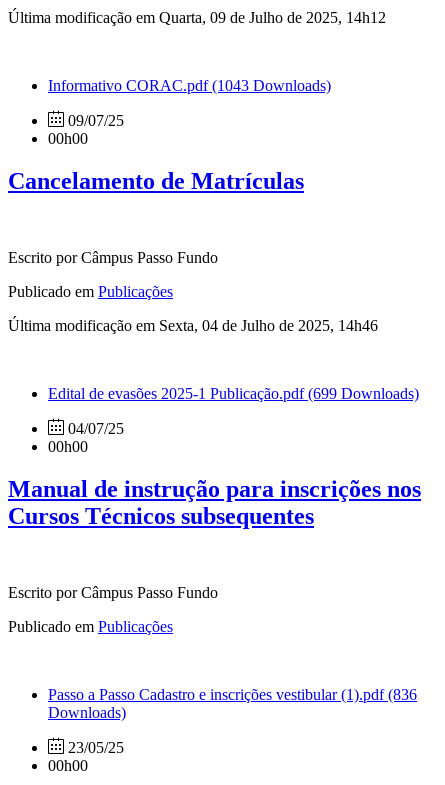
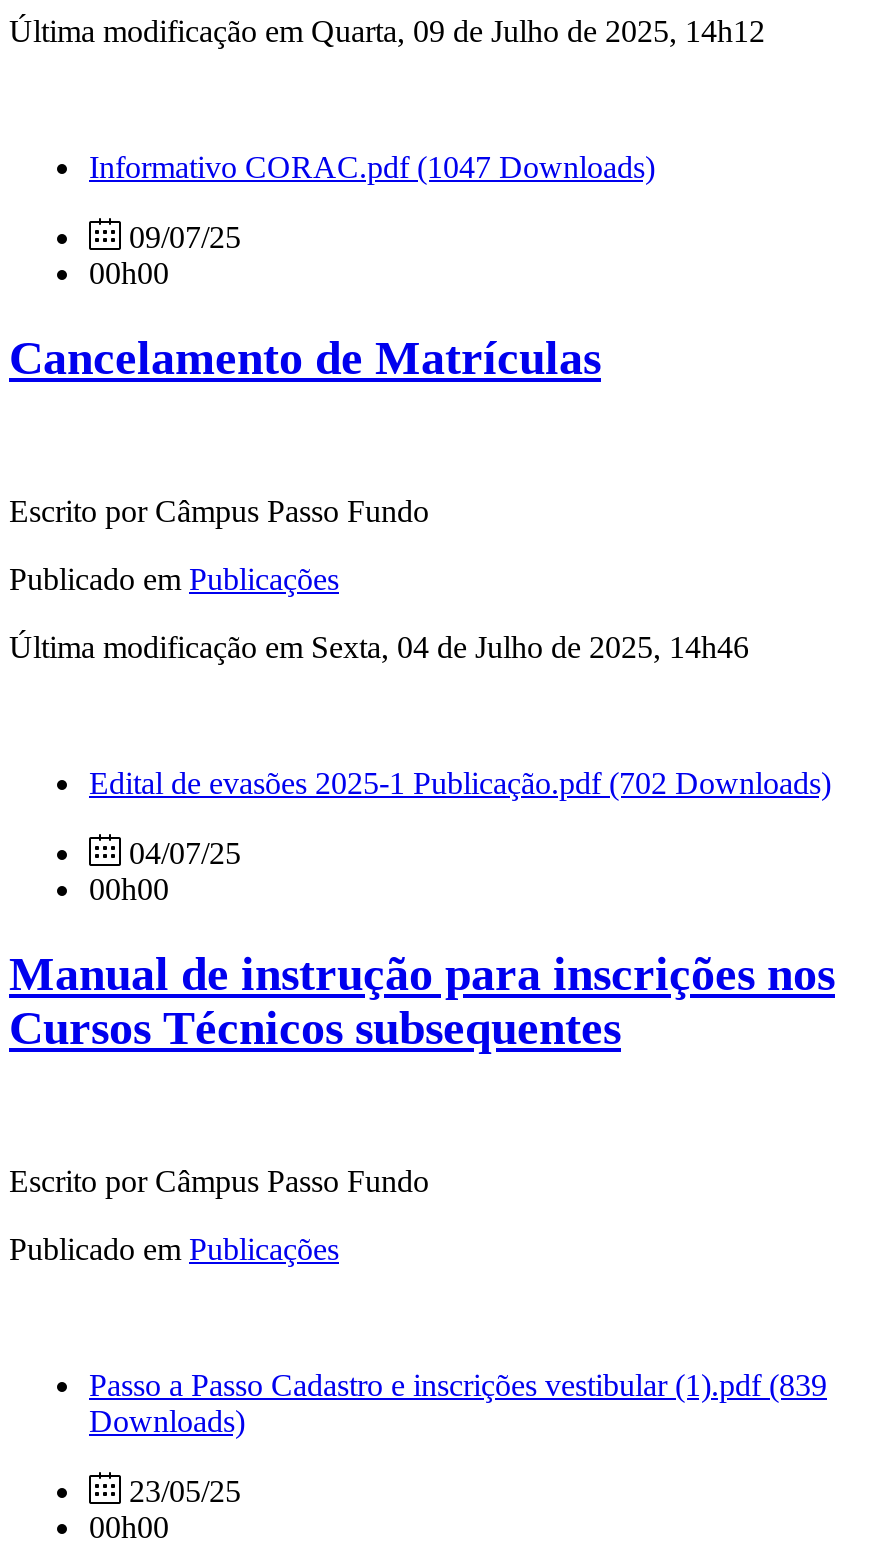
[48,77,331,94] Informativo CORAC.pdf (1043 Downloads) -> [89,150,655,184] Informativo CORAC.pdf (1047 Downloads)
[48,385,419,402] Edital de evasões 2025-1 Publicação.pdf (699 Downloads) -> [89,766,831,800] Edital de evasões 2025-1 Publicação.pdf (702 Downloads)
[48,686,417,703] Passo a Passo Cadastro e inscrições vestibular (1).pdf (836 -> [89,1367,827,1401] Passo a Passo Cadastro e inscrições vestibular (1).pdf (839

